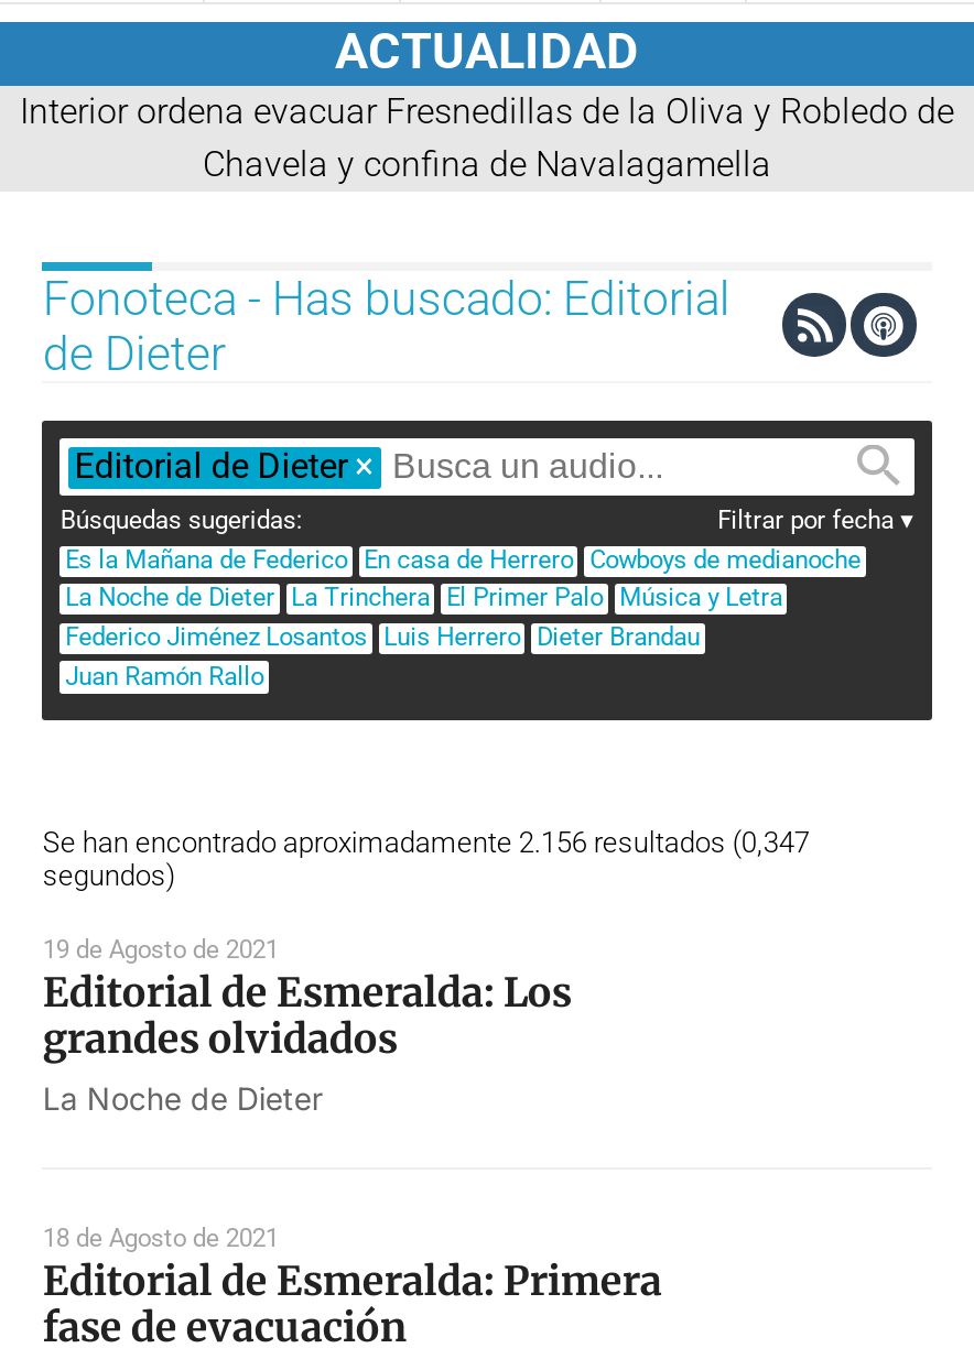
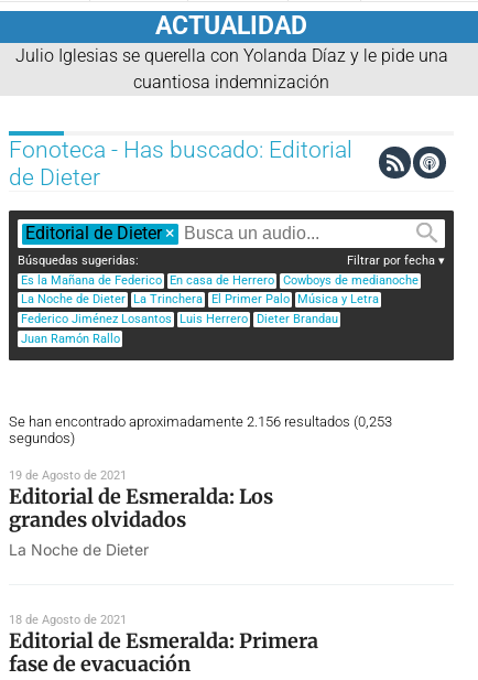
[20,89,954,184] Interior ordena evacuar Fresnedillas de la Oliva y Robledo de | Chavela y confina de Navalagamella -> [15,45,448,92] Julio Iglesias se querella con Yolanda Díaz y le pide una | cuantiosa indemnización
[43,825,810,858] Se han encontrado aproximadamente 2.156 resultados (0,347 -> [9,413,393,429] Se han encontrado aproximadamente 2.156 resultados (0,253

